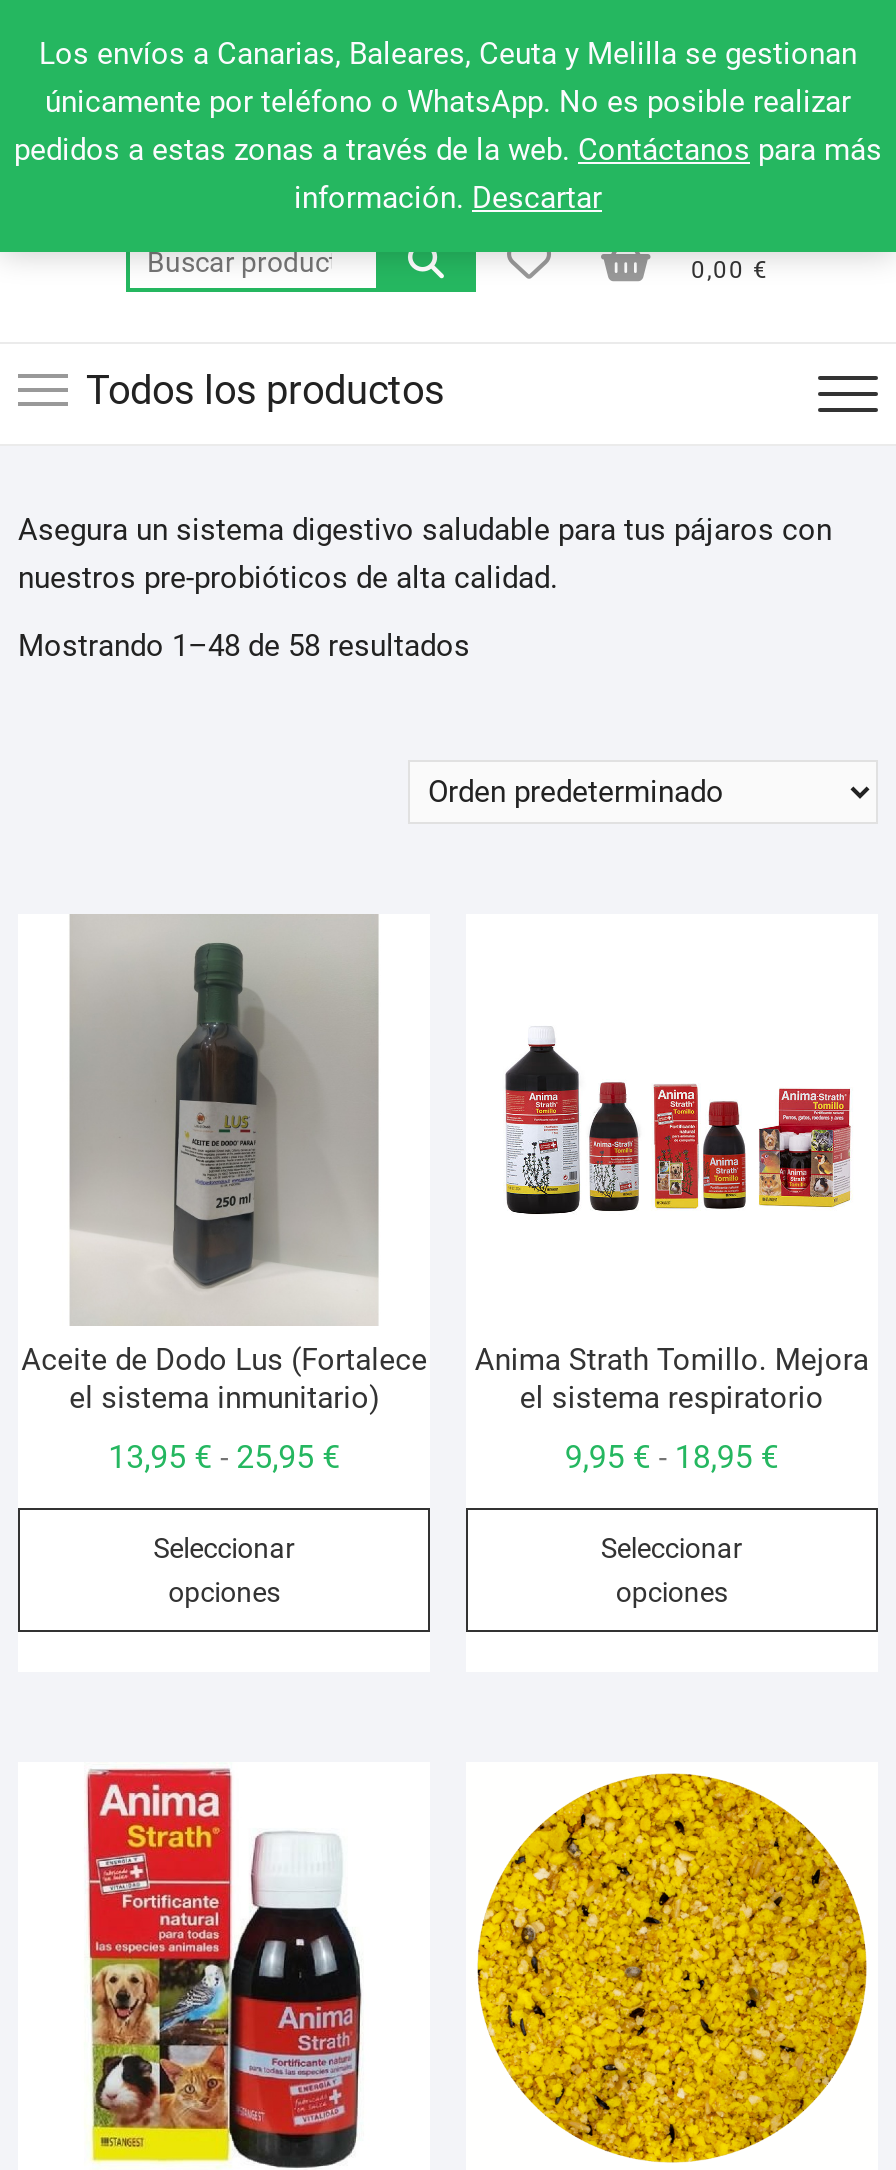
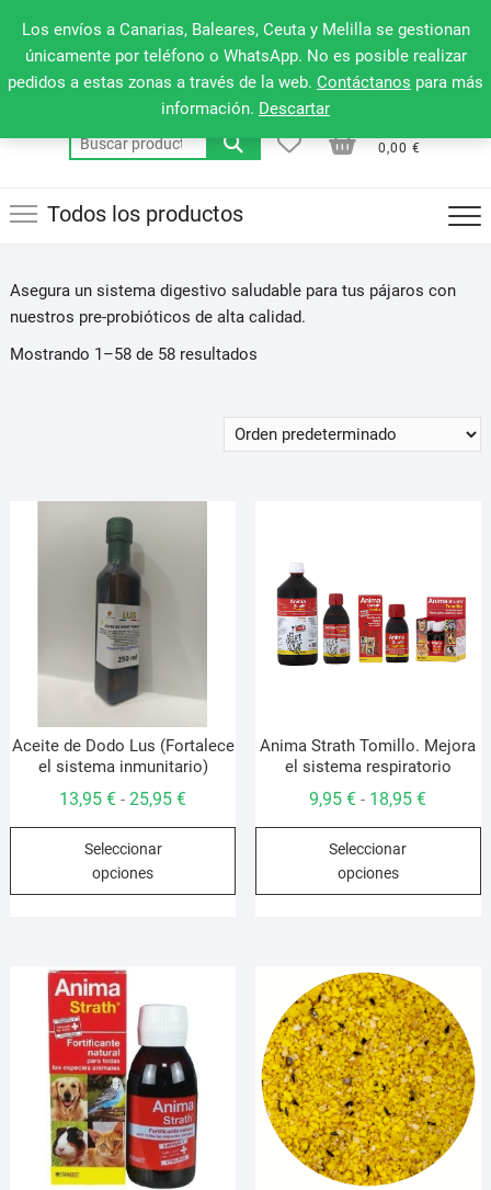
[18,628,470,664] Mostrando 1–48 de 58 resultados -> [10,344,258,364] Mostrando 1–58 de 58 resultados

